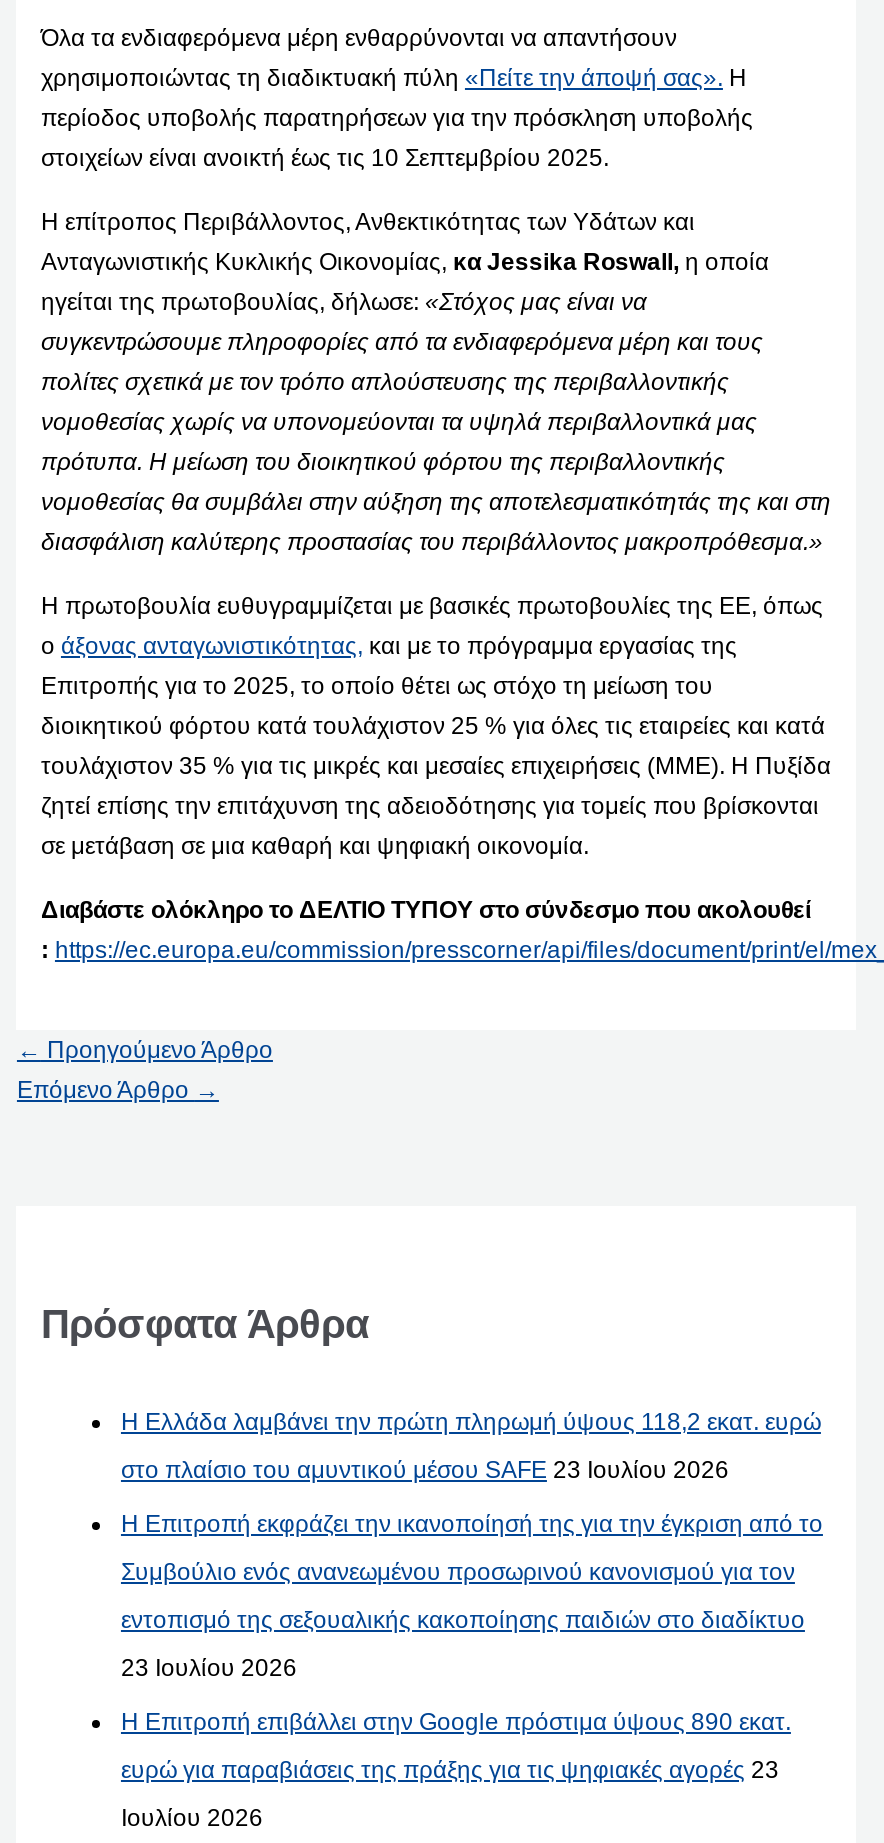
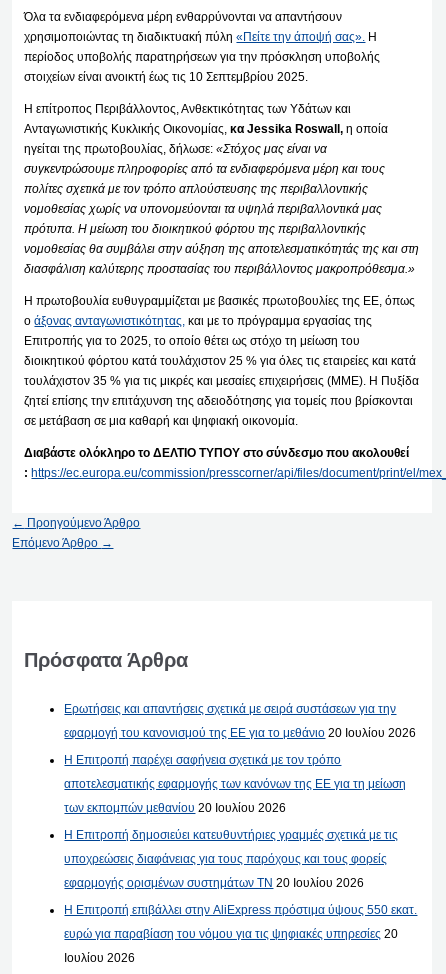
[121,1408,823,1784] Η Ελλάδα λαμβάνει την πρώτη πληρωμή ύψους 118,2 εκατ. ευρώ | στο πλαίσιο του αμυντικού μέσου SAFE 23 Ιουλίου 2026 | Η Επιτροπή εκφράζει την ικανοποίησή της για την έγκριση από το | Συμβούλιο ενός ανανεωμένου προσωρινού κανονισμού για τον | εντοπισμό της σεξουαλικής κακοποίησης παιδιών στο διαδίκτυο | 23 Ιουλίου 2026 | Η Επιτροπή επιβάλλει στην Google πρόστιμα ύψους 890 εκατ. | ευρώ για παραβιάσεις της πράξης για τις ψηφιακές αγορές 23 -> [64,702,417,941] Ερωτήσεις και απαντήσεις σχετικά με σειρά συστάσεων για την | εφαρμογή του κανονισμού της ΕΕ για το μεθάνιο 20 Ιουλίου 2026 | Η Επιτροπή παρέχει σαφήνεια σχετικά με τον τρόπο | αποτελεσματικής εφαρμογής των κανόνων της ΕΕ για τη μείωση | των εκπομπών μεθανίου 20 Ιουλίου 2026 | Η Επιτροπή δημοσιεύει κατευθυντήριες γραμμές σχετικά με τις | υποχρεώσεις διαφάνειας για τους παρόχους και τους φορείς | εφαρμογής ορισμένων συστημάτων ΤΝ 20 Ιουλίου 2026 | Η Επιτροπή επιβάλλει στην AliExpress πρόστιμα ύψους 550 εκατ. | ευρώ για παραβίαση του νόμου για τις ψηφιακές υπηρεσίες 20

